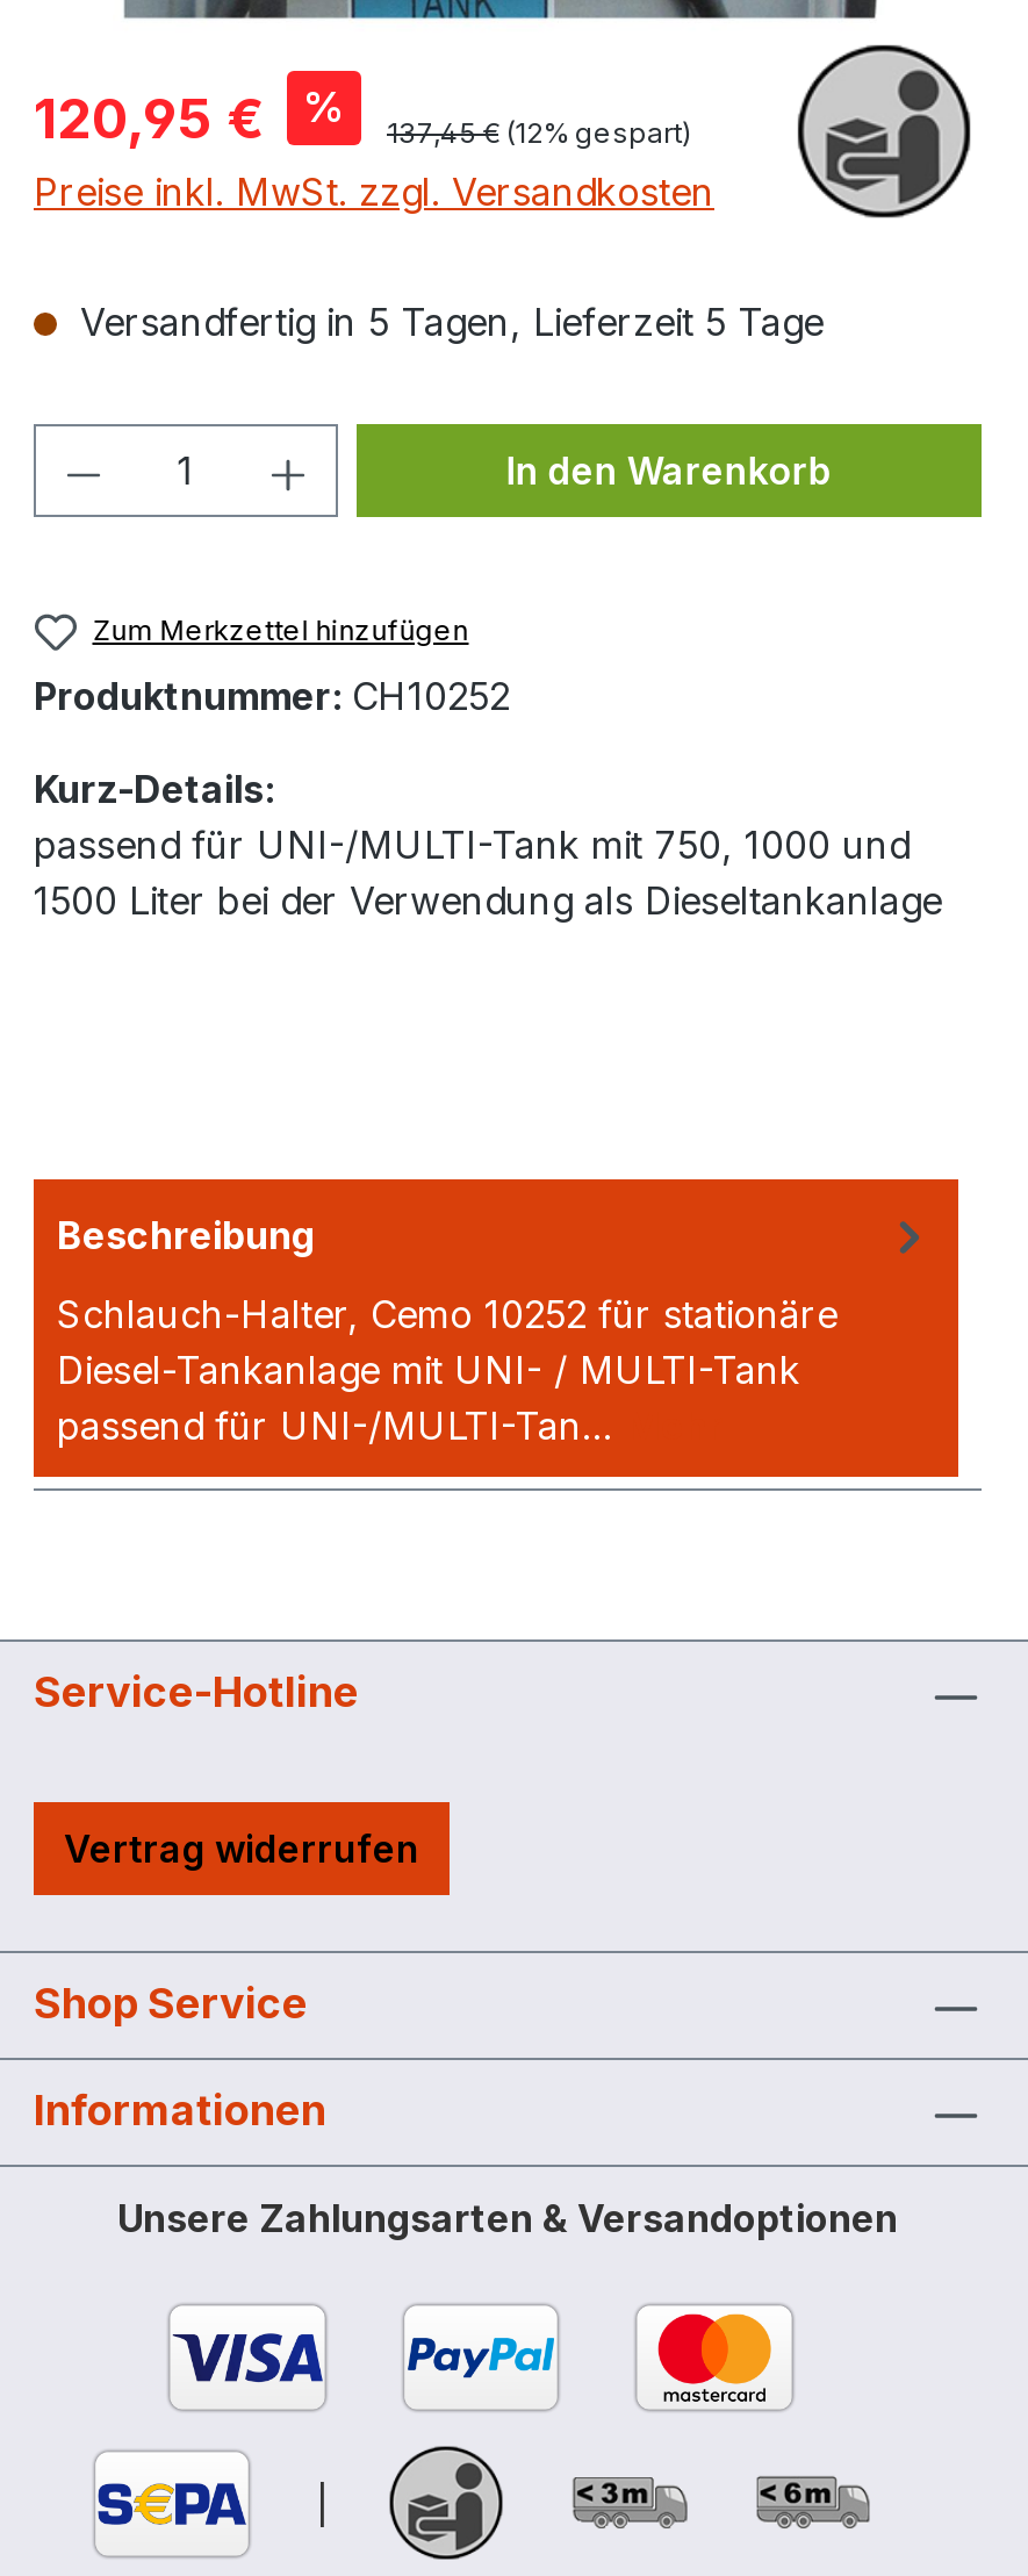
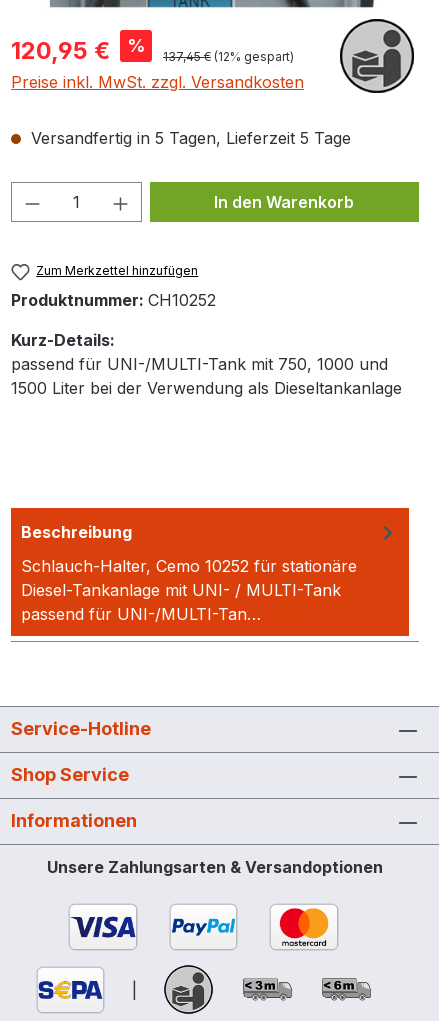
[64,1826,419,1872] Vertrag widerrufen -> none

